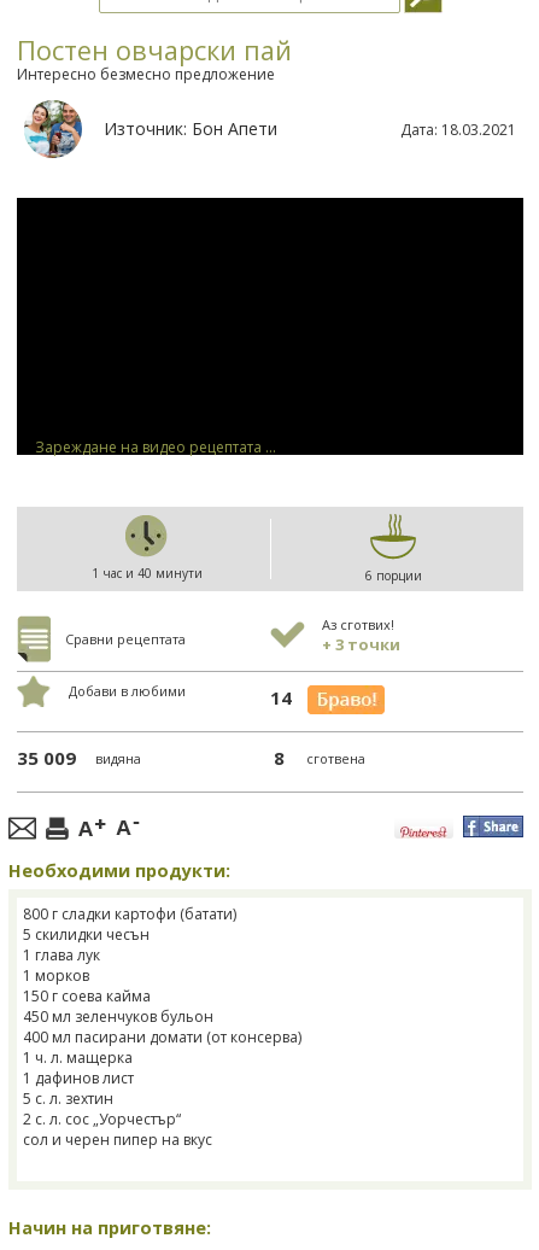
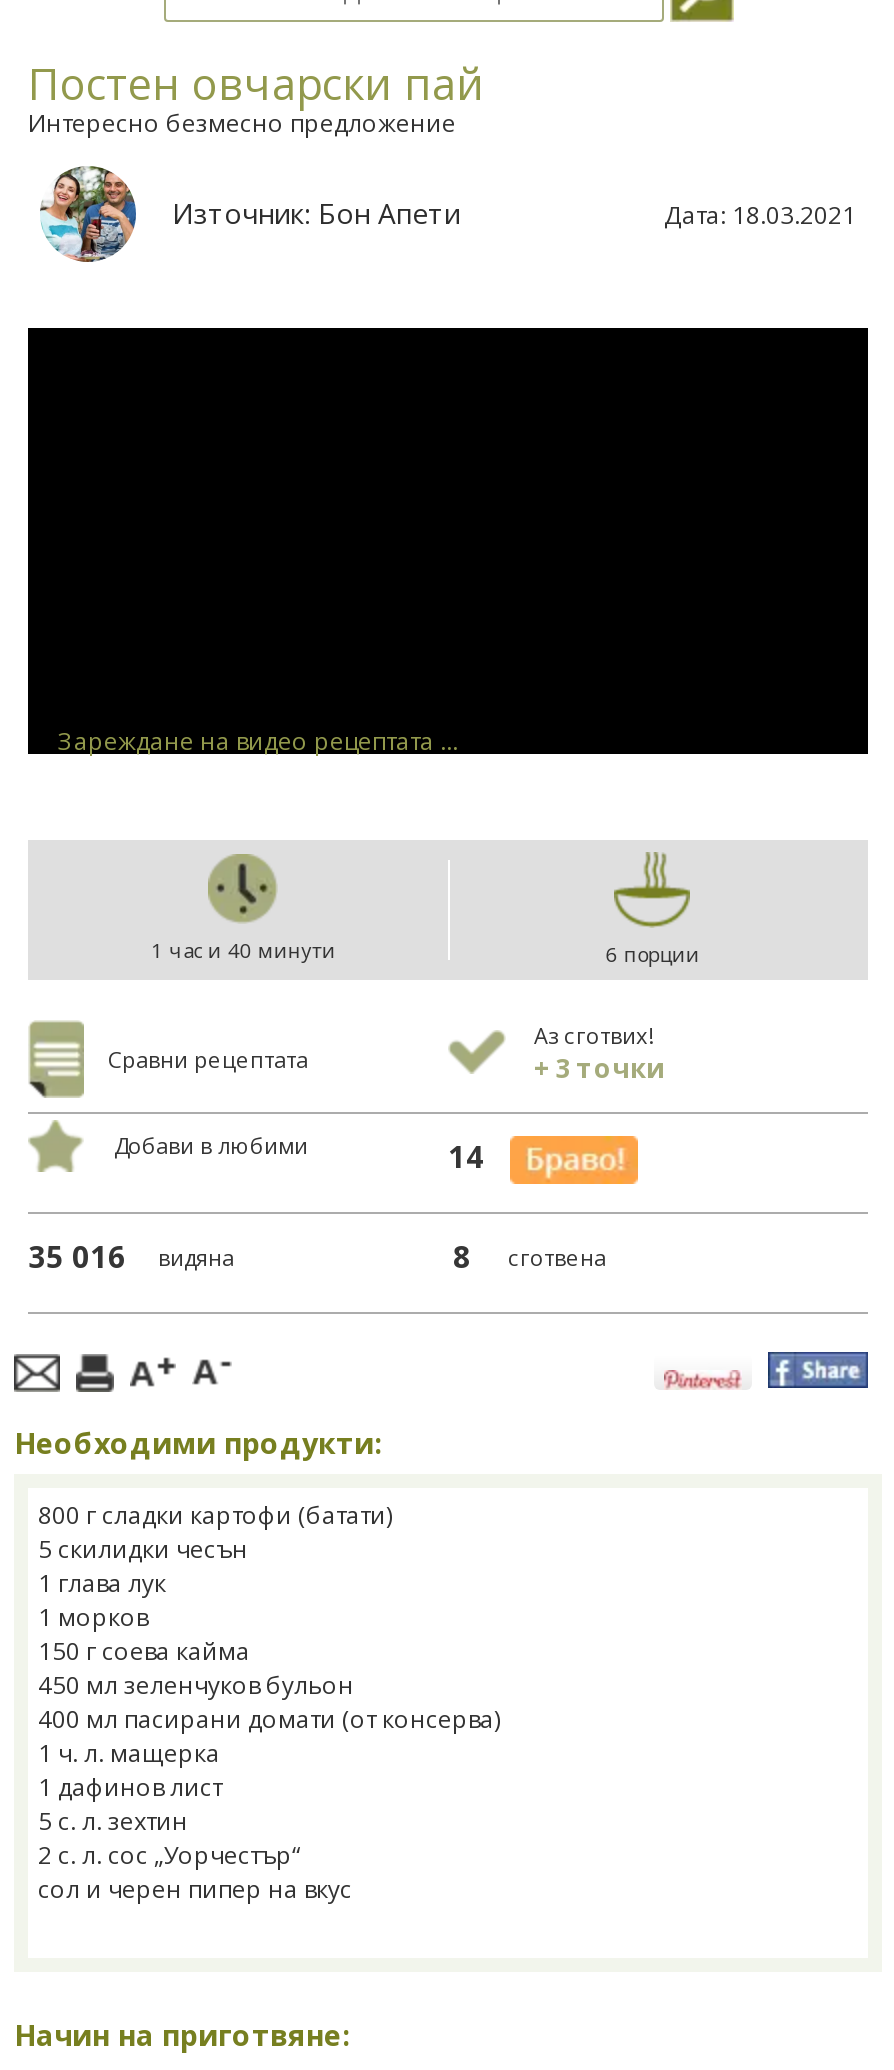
[17,745,141,770] 35 009 видяна -> [28,1236,234,1276] 35 016 видяна

